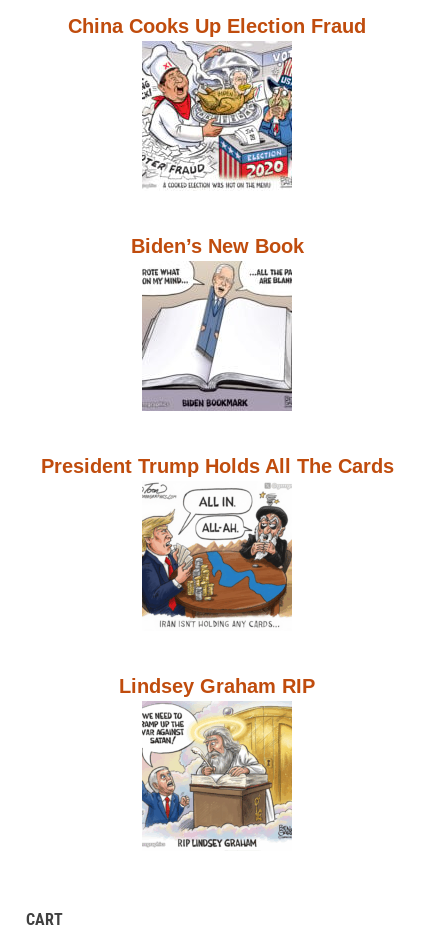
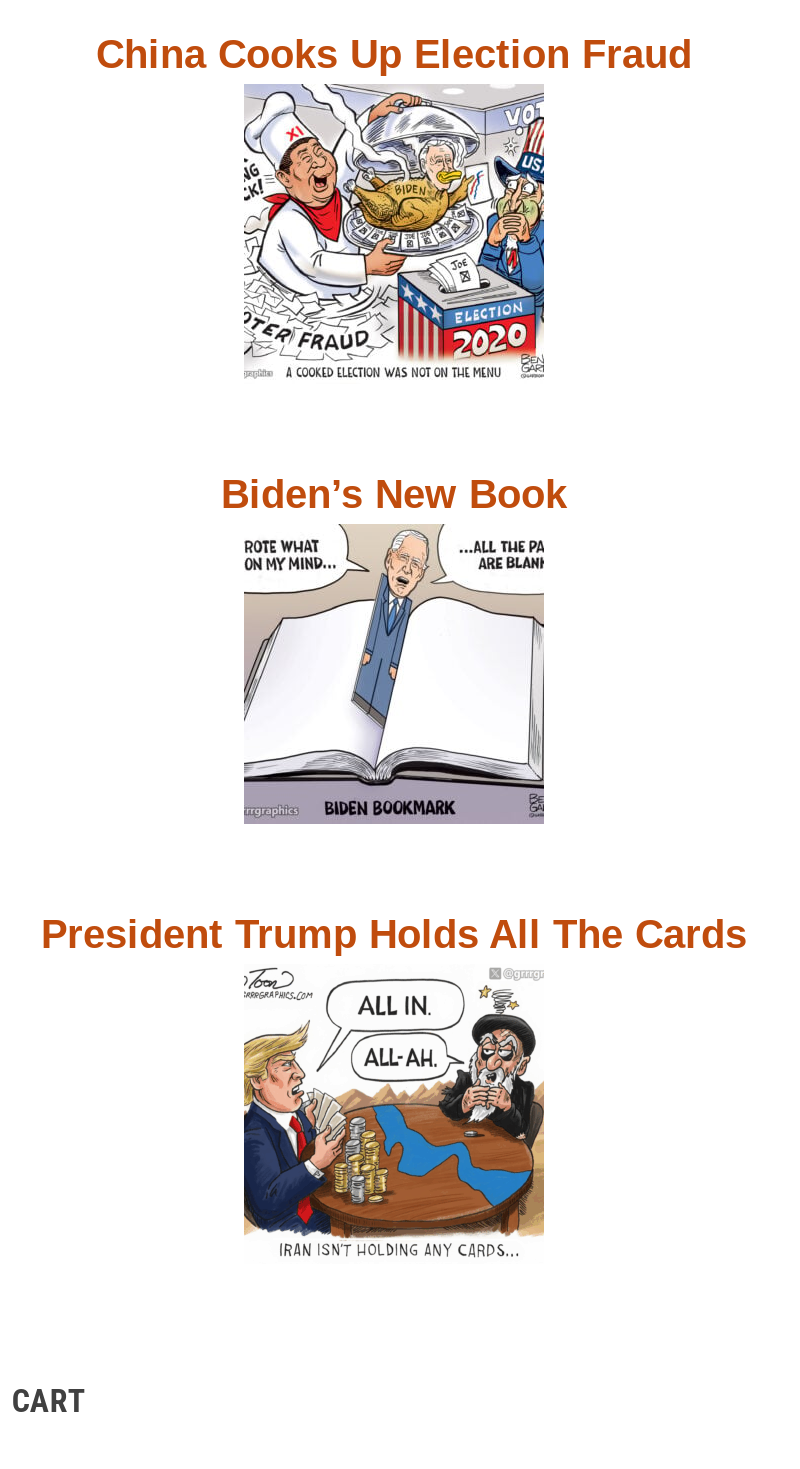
[119,674,315,696] Lindsey Graham RIP -> none
[141,704,293,847] [image] -> none

